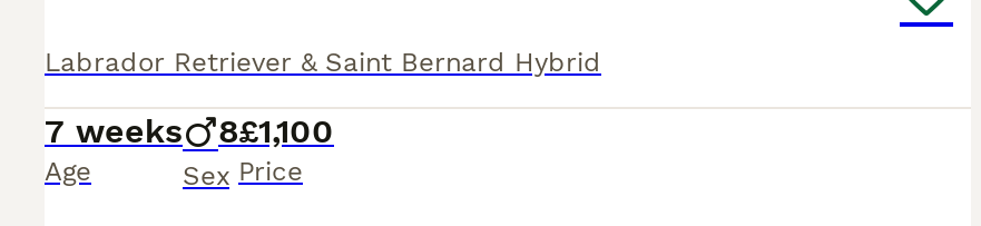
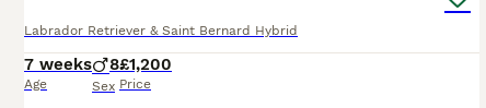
[45,111,334,151] 7 weeks 8 £1,100 -> [24,55,172,74] 7 weeks 8 £1,200

